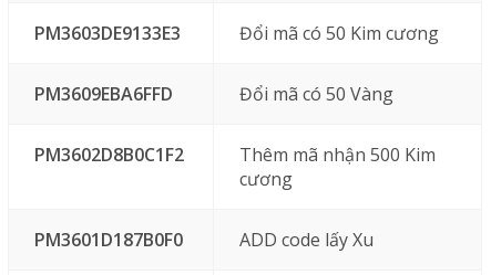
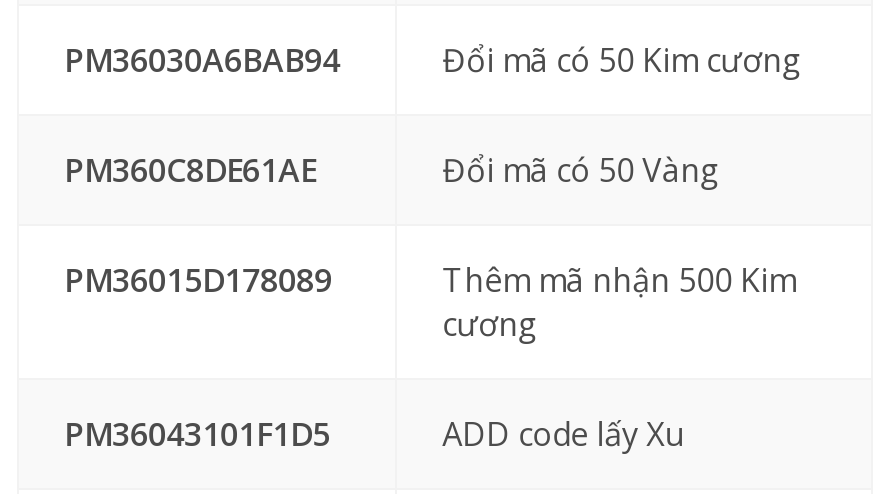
[34,21,180,45] PM3603DE9133E3 -> [64,38,340,82] PM36030A6BAB94
[34,82,172,106] PM3609EBA6FFD -> [64,148,316,192] PM360C8DE61AE
[34,142,184,167] PM3602D8B0C1F2 -> [64,258,332,302] PM36015D178089
[34,228,182,252] PM3601D187B0F0 -> [64,412,330,456] PM36043101F1D5

